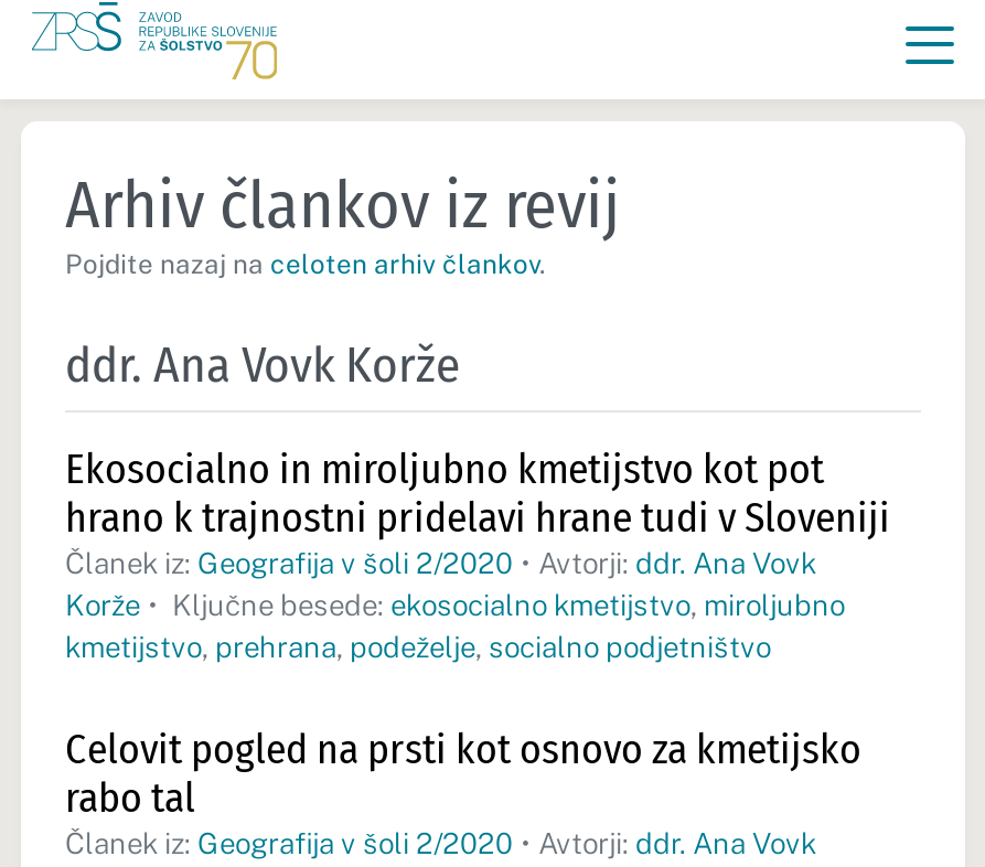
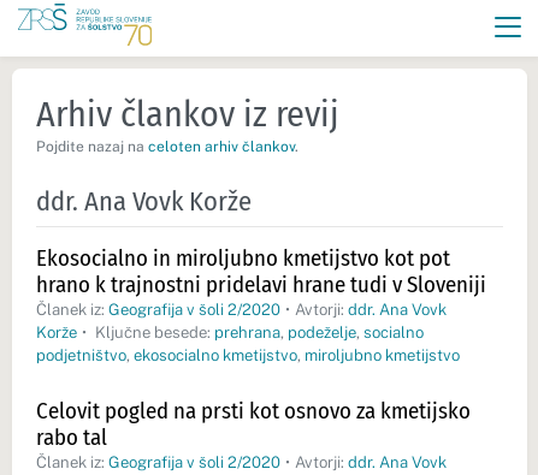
[65,589,845,664] Korže • Ključne besede: ekosocialno kmetijstvo, miroljubno | kmetijstvo, prehrana, podeželje, socialno podjetništvo -> [36,323,460,364] Korže • Ključne besede: prehrana, podeželje, socialno | podjetništvo, ekosocialno kmetijstvo, miroljubno kmetijstvo

